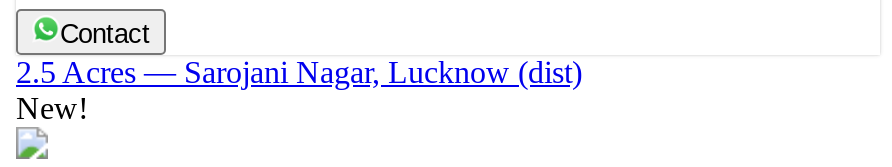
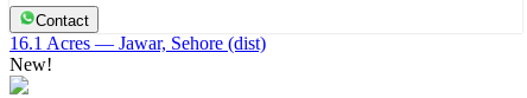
[16,56,582,90] 2.5 Acres— Sarojani Nagar, Lucknow (dist) -> [9,34,266,54] 16.1 Acres— Jawar, Sehore (dist)

